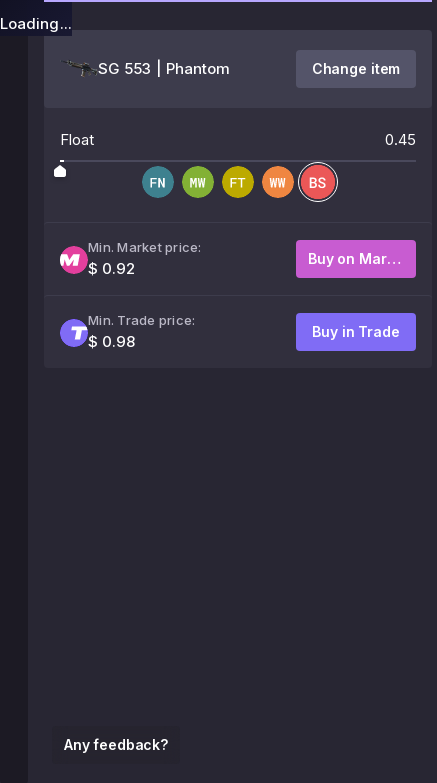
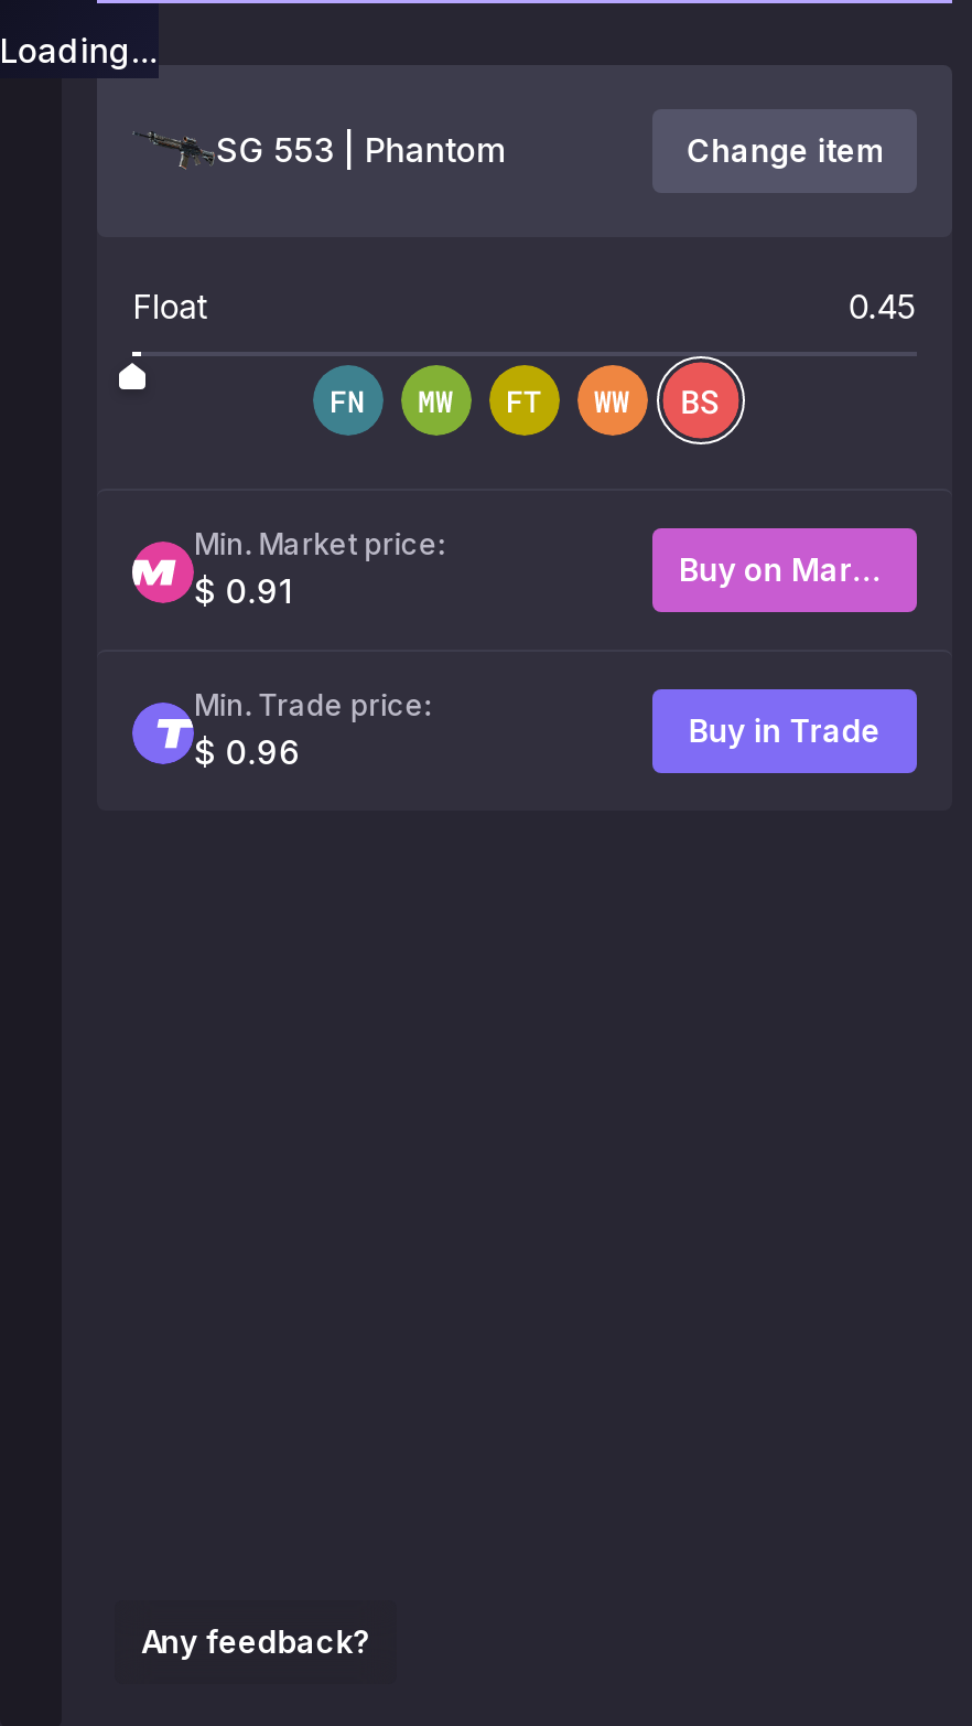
[88,259,135,278] $ 0.92 -> [194,570,292,612] $ 0.91
[88,332,135,351] $ 0.98 -> [194,731,299,773] $ 0.96

